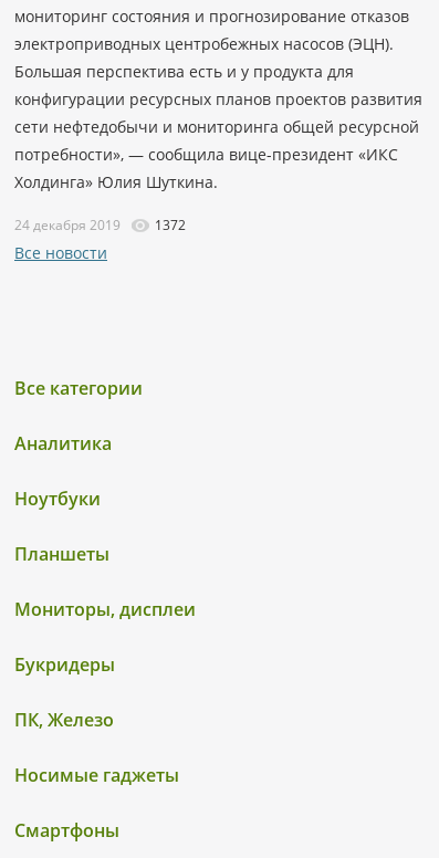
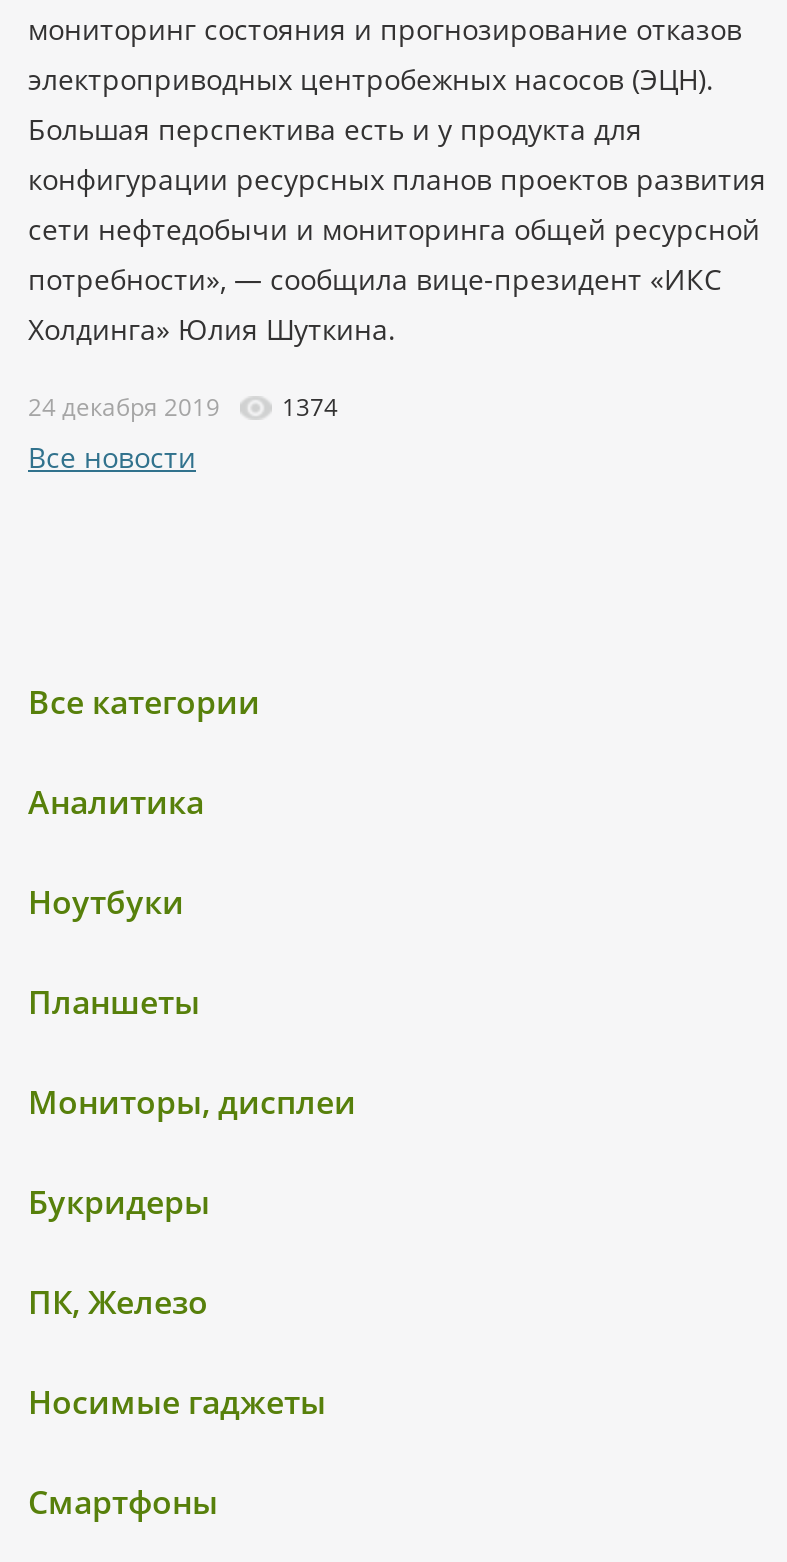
[14,216,186,234] 24 декабря 2019 1372 -> [28,390,338,424] 24 декабря 2019 1374

